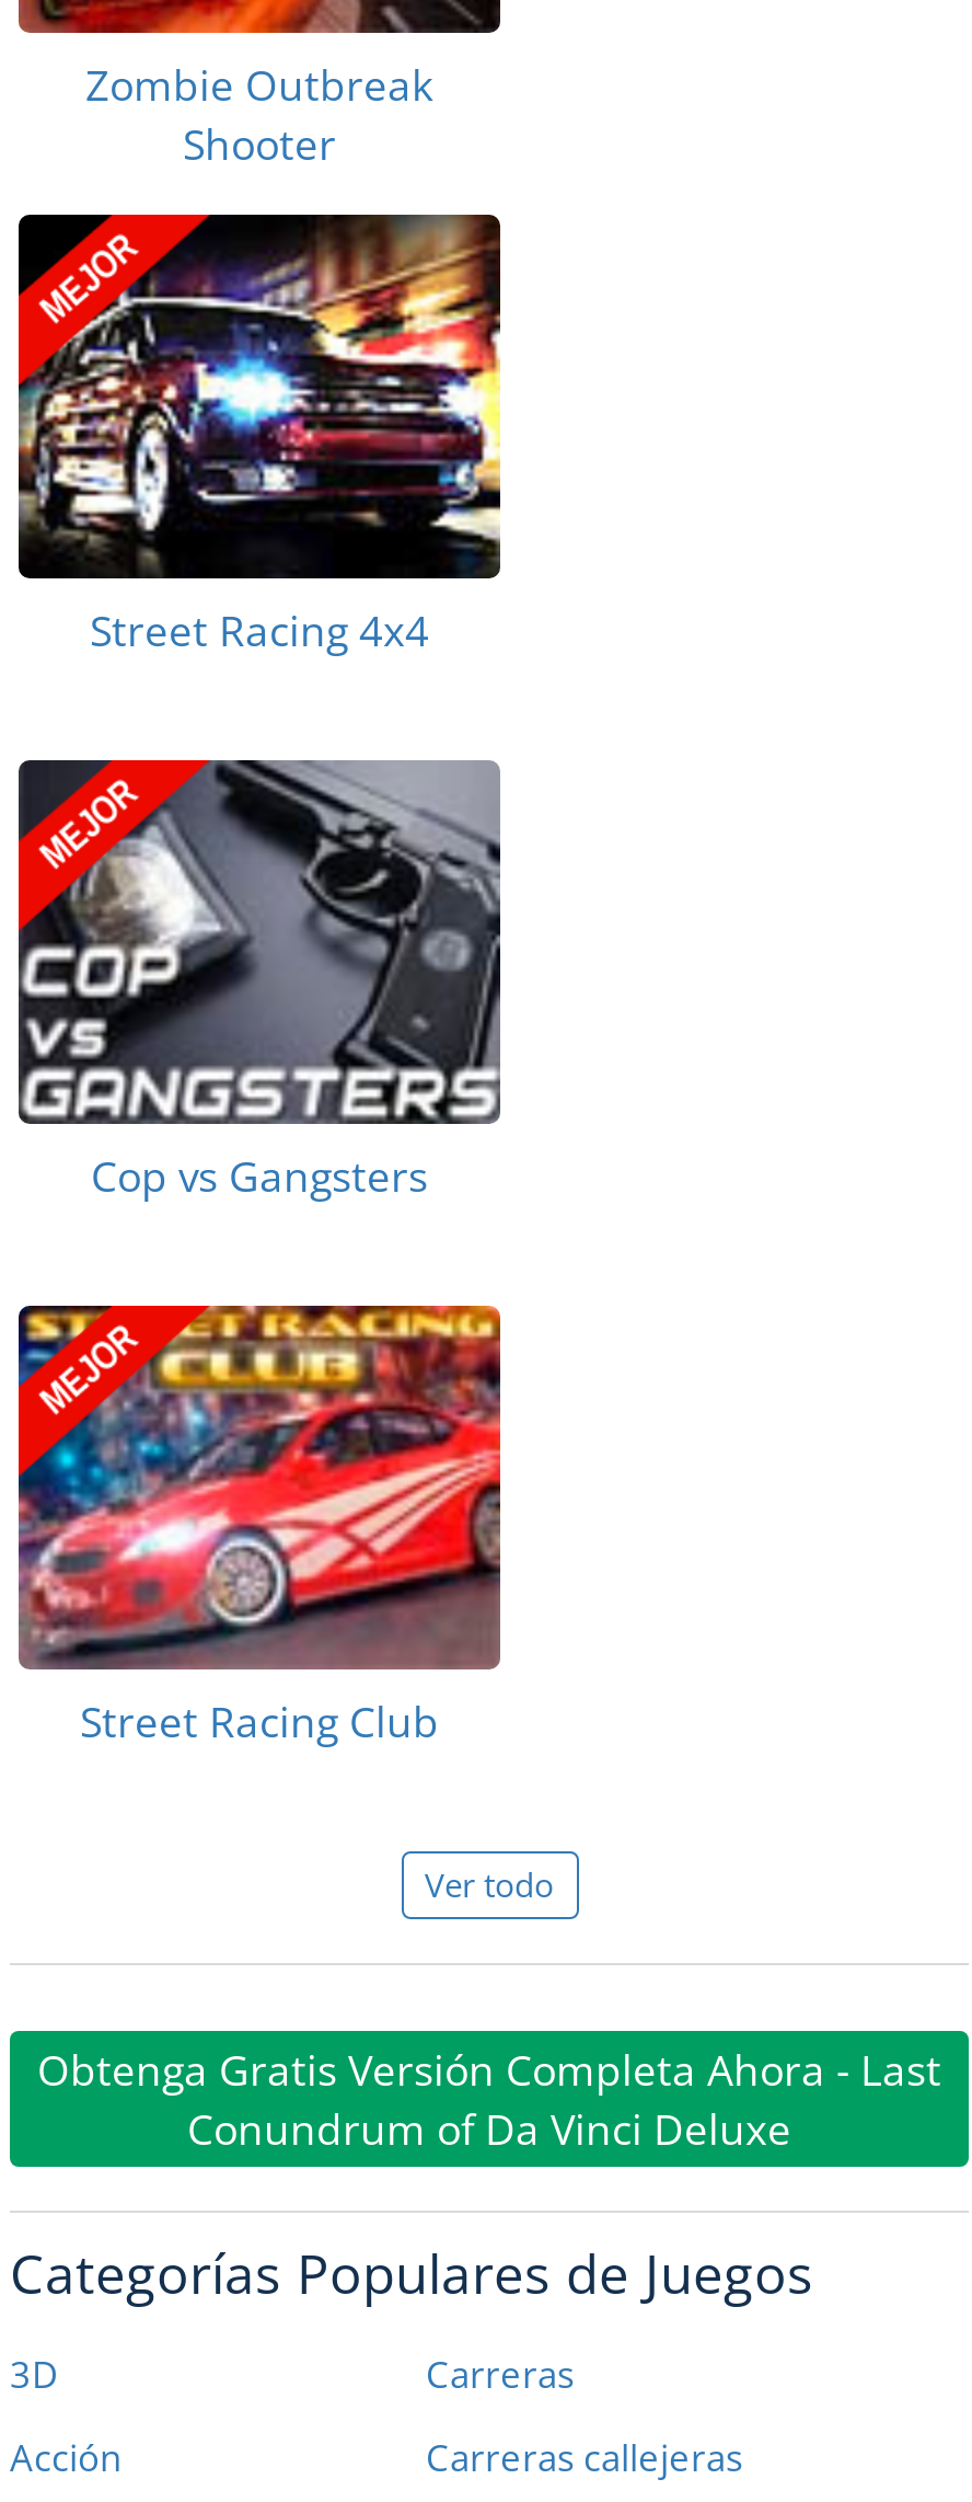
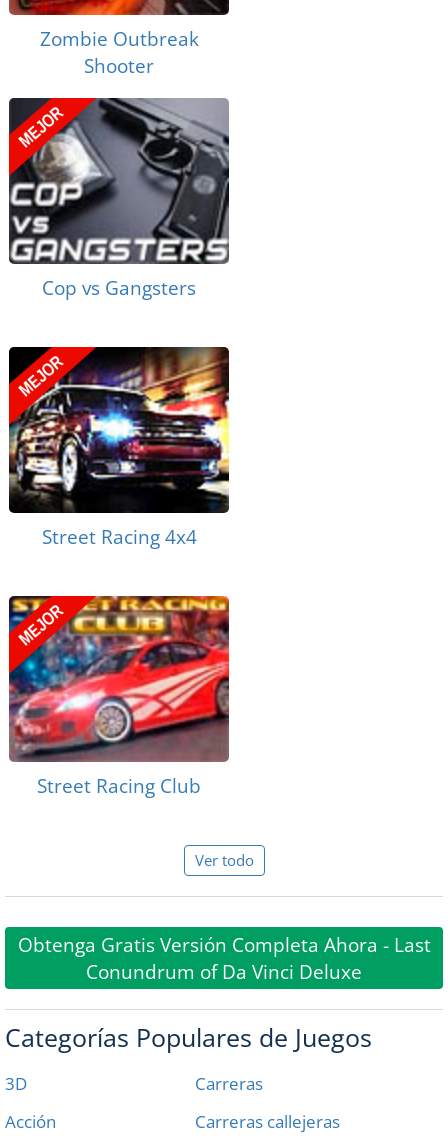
moved [19,213,500,659] -> [9,346,230,550]: [image] | Street Racing 4x4
moved [16,756,505,1205] -> [8,96,231,301]: [image] | Cop vs Gangsters

